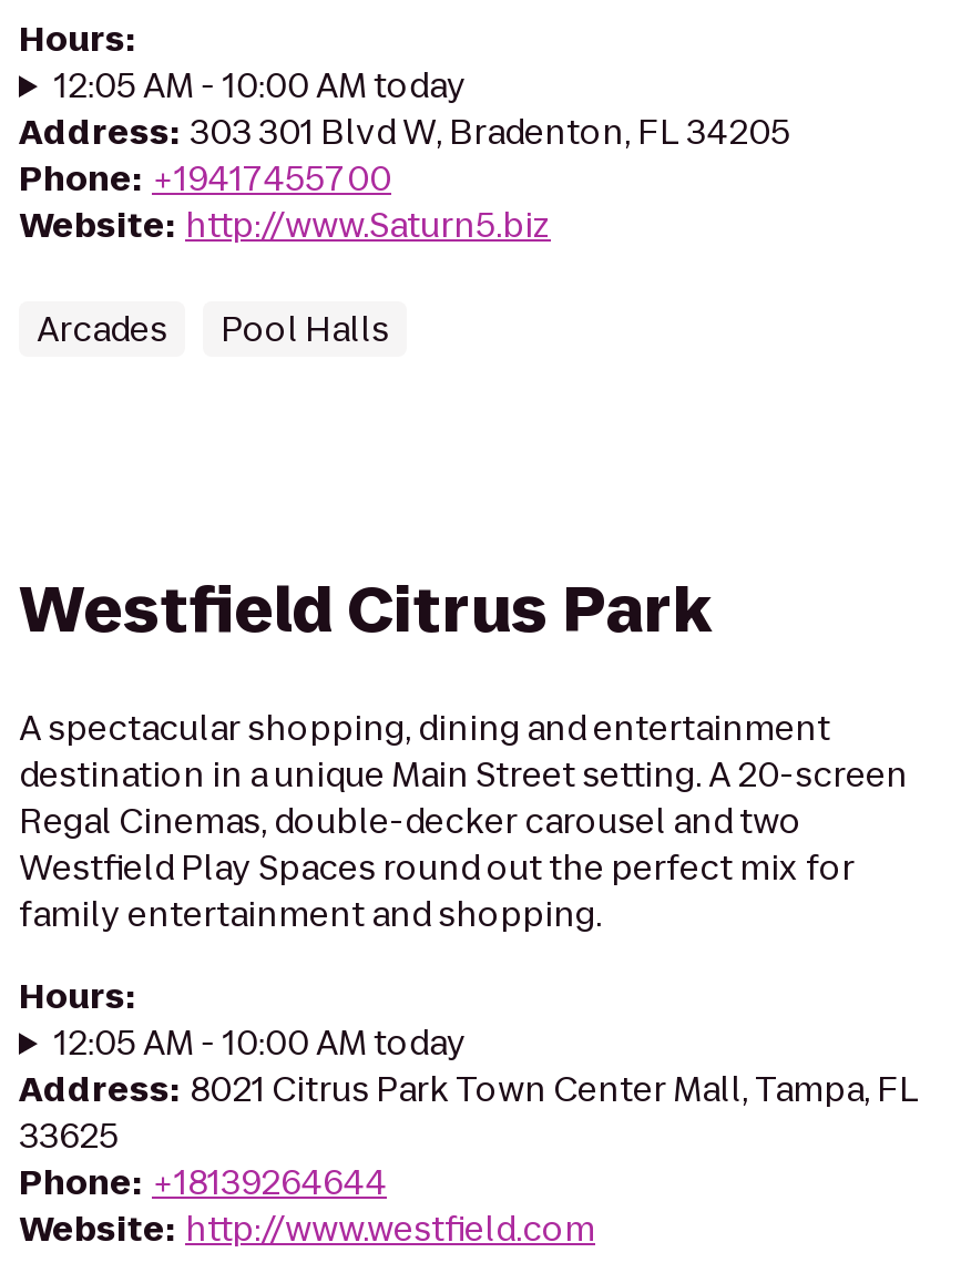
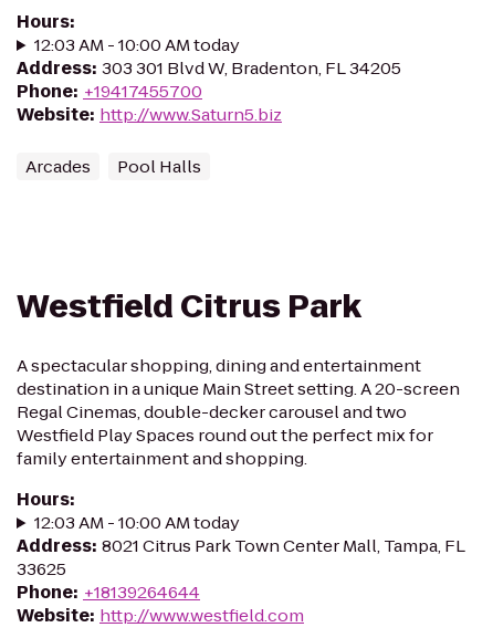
[54,62,466,109] 12:05 AM - 10:00 AM today -> [34,33,240,56] 12:03 AM - 10:00 AM today
[54,1019,466,1066] 12:05 AM - 10:00 AM today -> [34,511,240,534] 12:03 AM - 10:00 AM today

